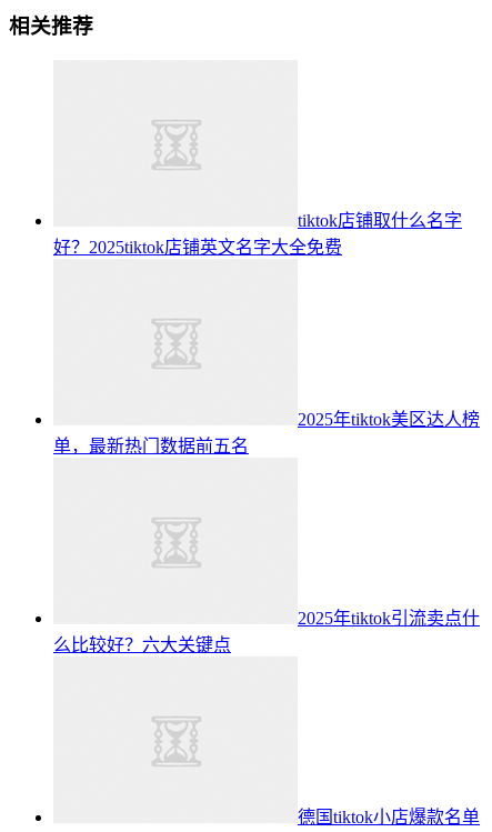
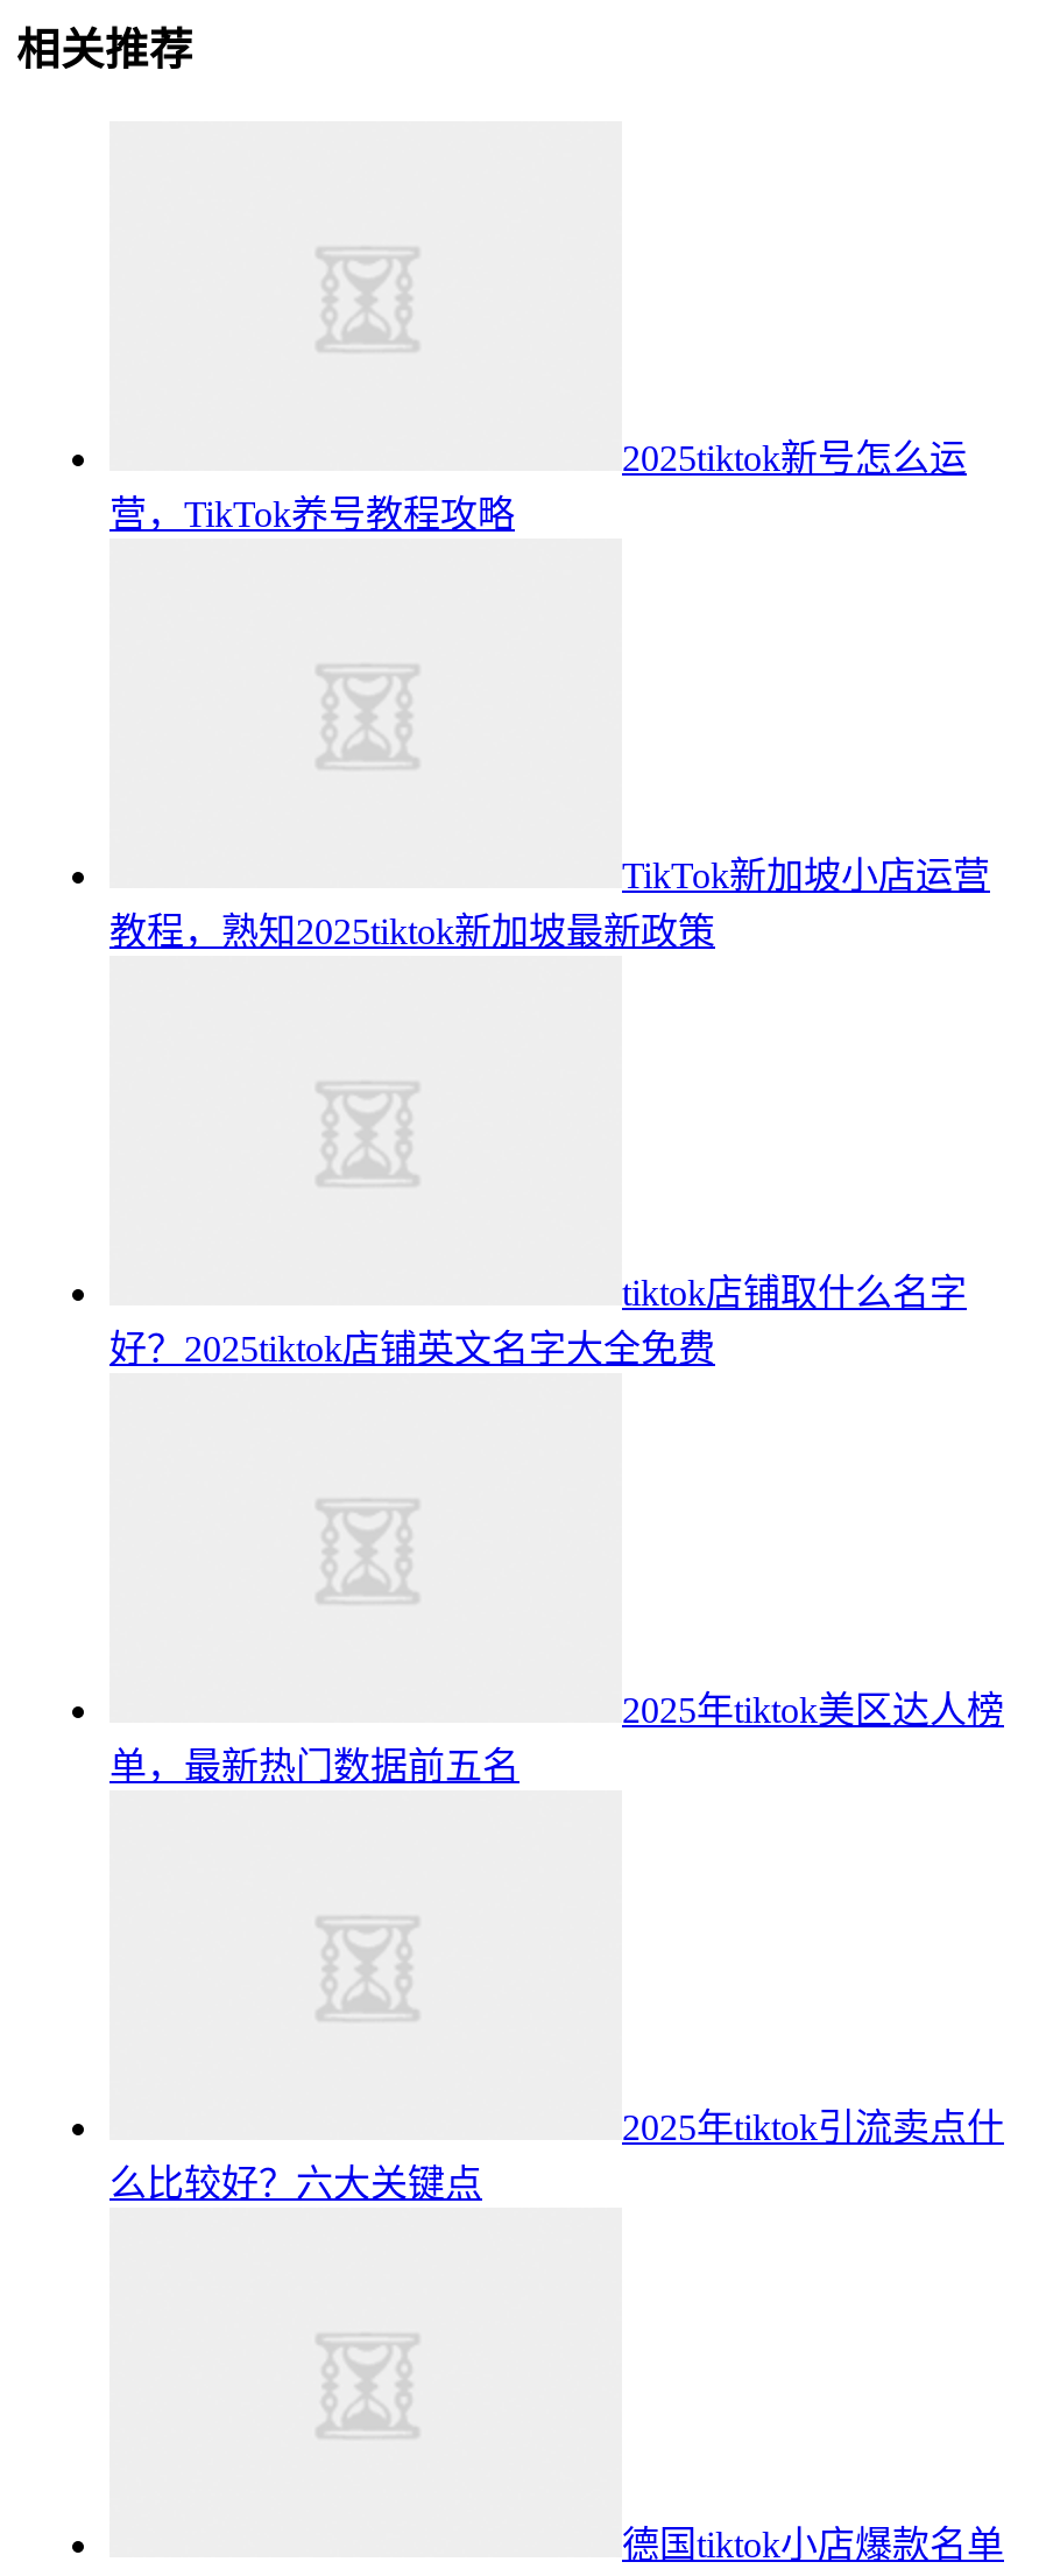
none -> [109,439,967,534] 2025tiktok新号怎么运 | 营，TikTok养号教程攻略
none -> [109,856,990,951] TikTok新加坡小店运营 | 教程，熟知2025tiktok新加坡最新政策

